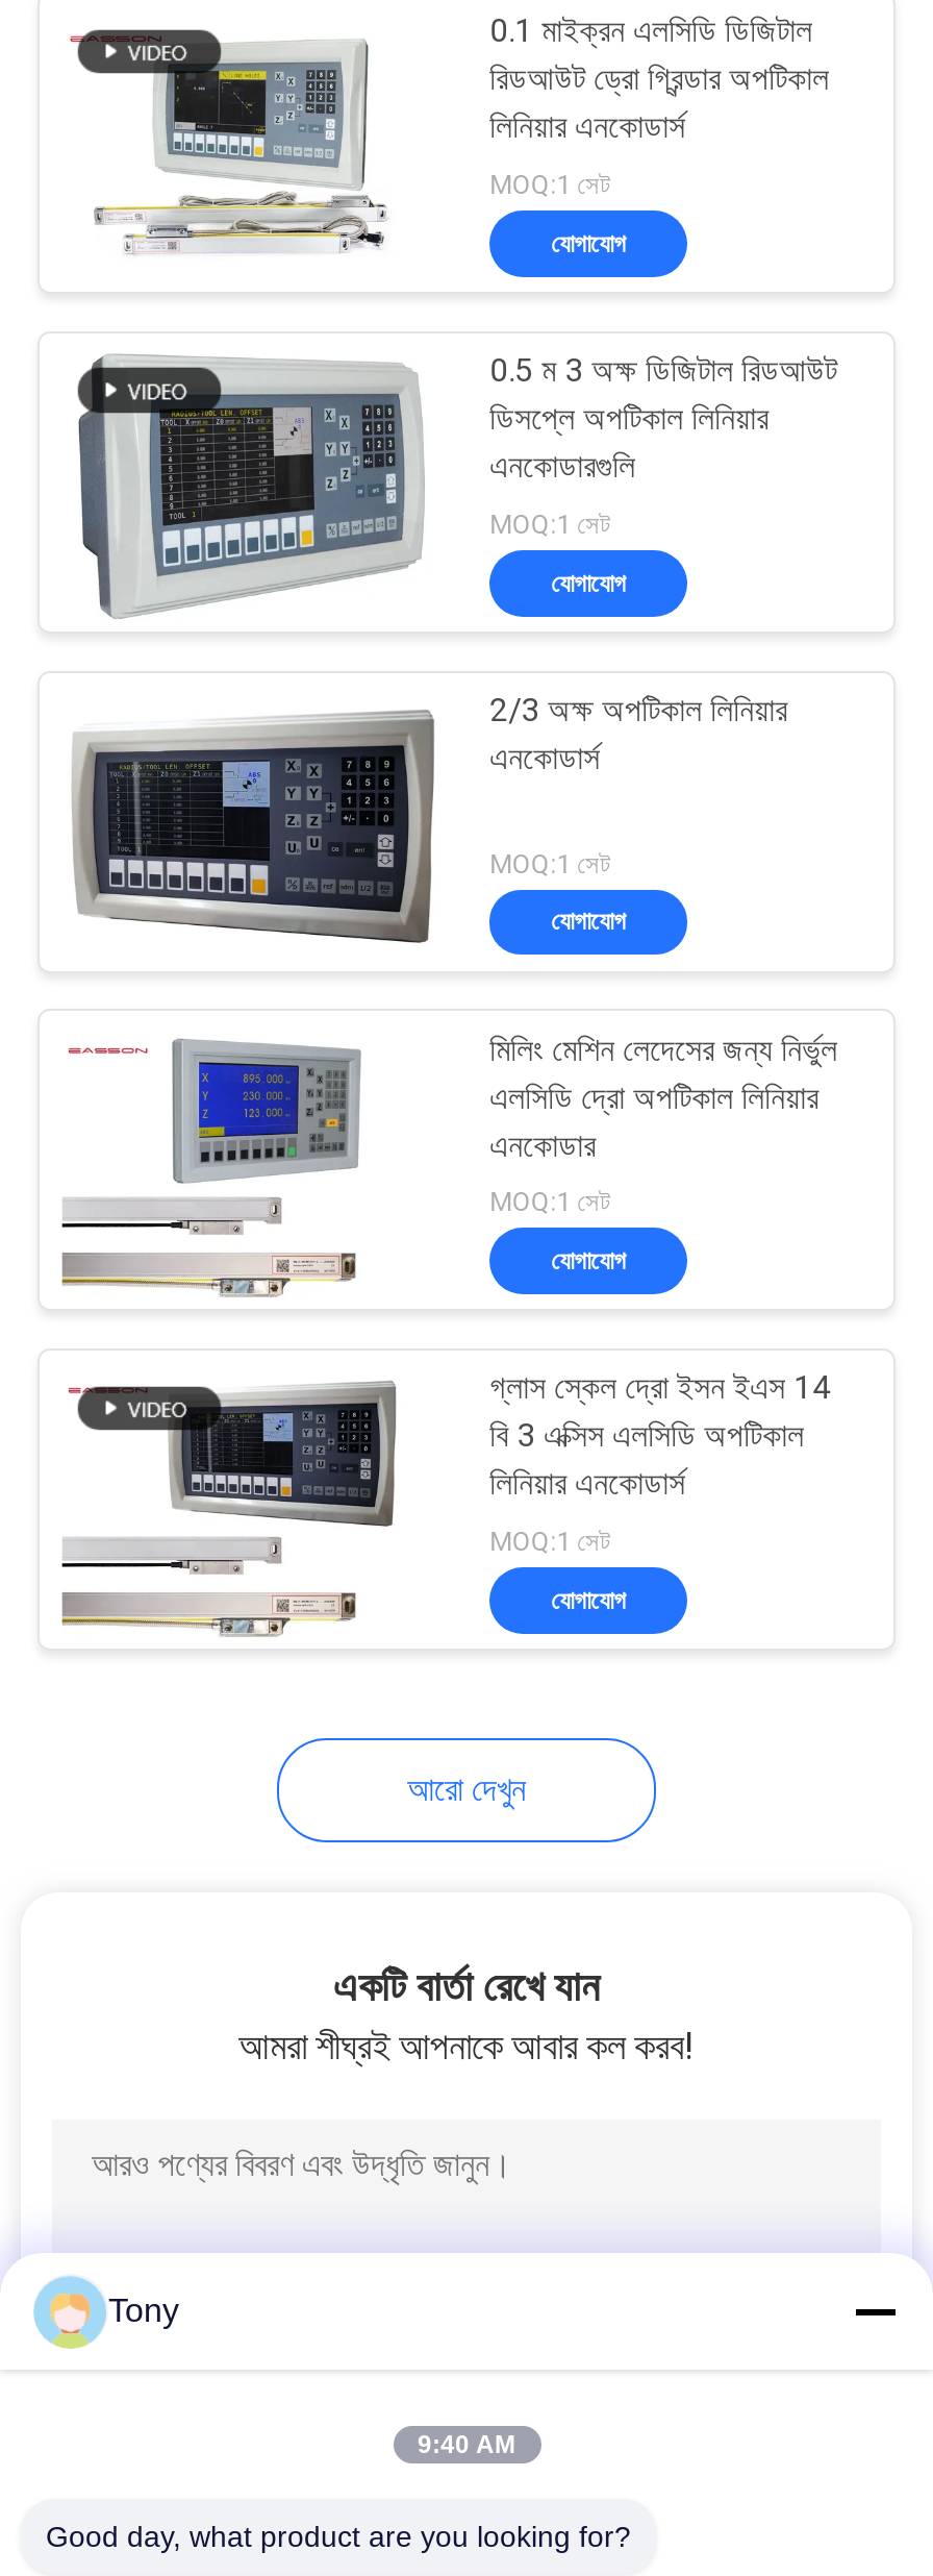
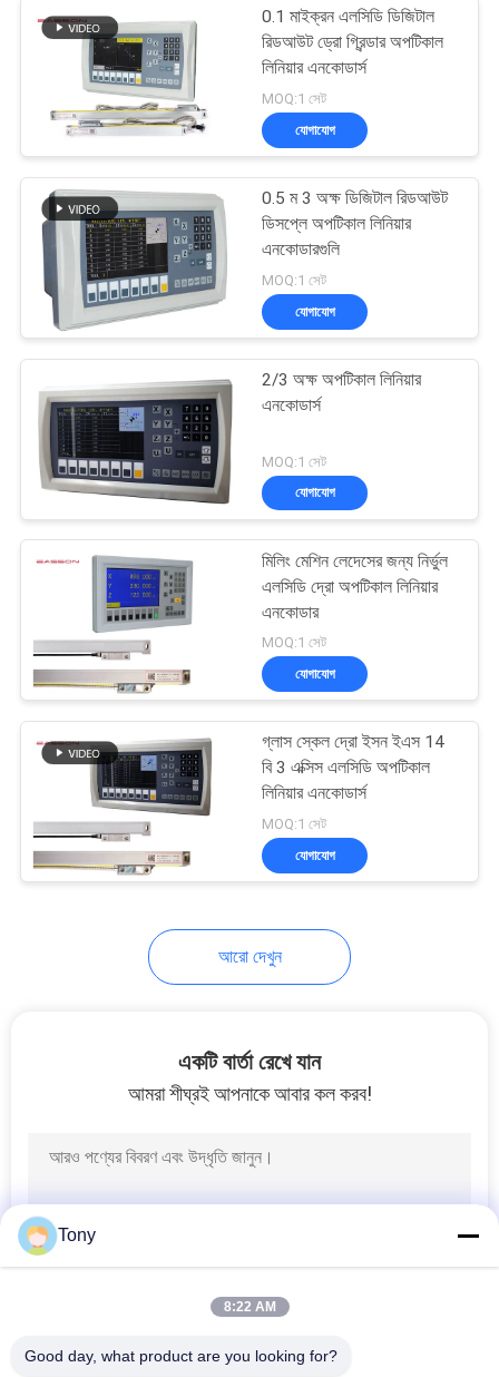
[418,2430,515,2459] 9:40 AM -> [223,1299,276,1315] 8:22 AM

